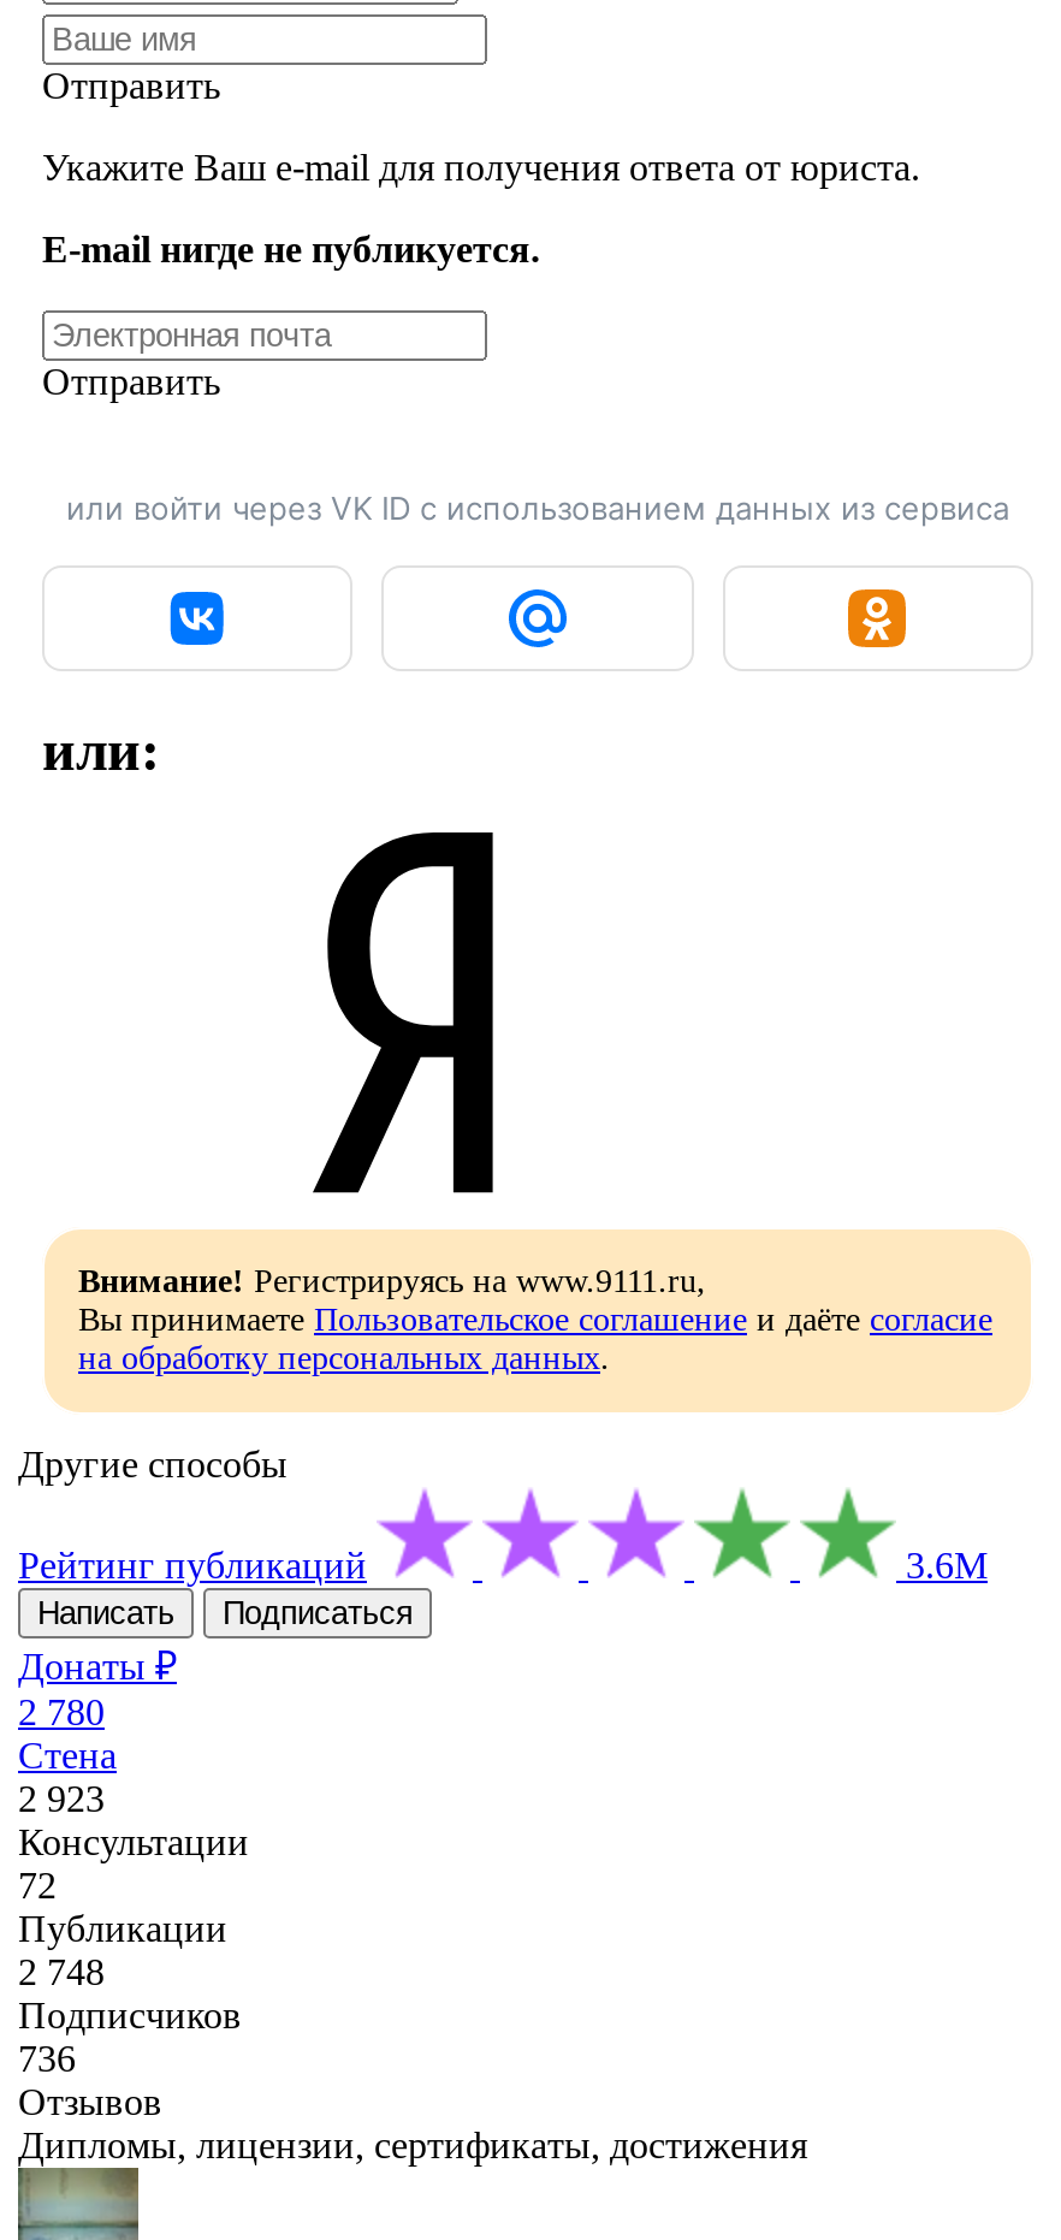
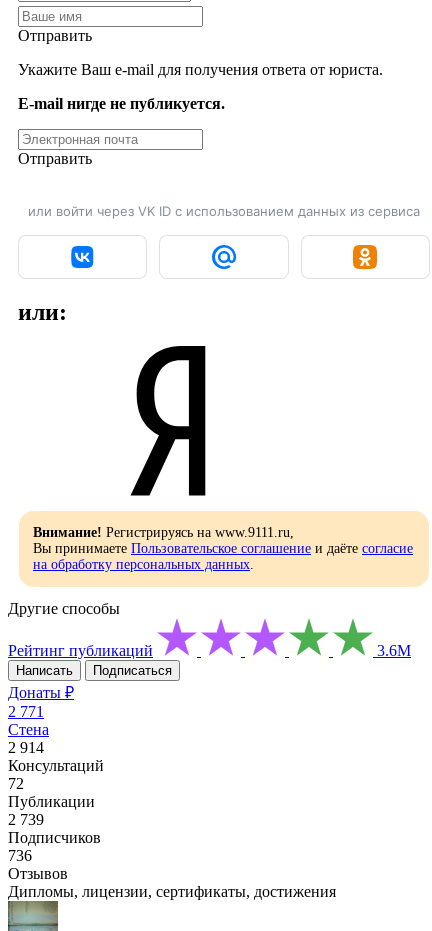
[18,1692,105,1733] 2 780 -> [8,703,44,720] 2 771
[18,1778,249,1862] 2 923 | Консультации -> [8,739,104,774] 2 914 | Консультаций
[18,1952,105,1992] 2 748 -> [8,811,44,828] 2 739

